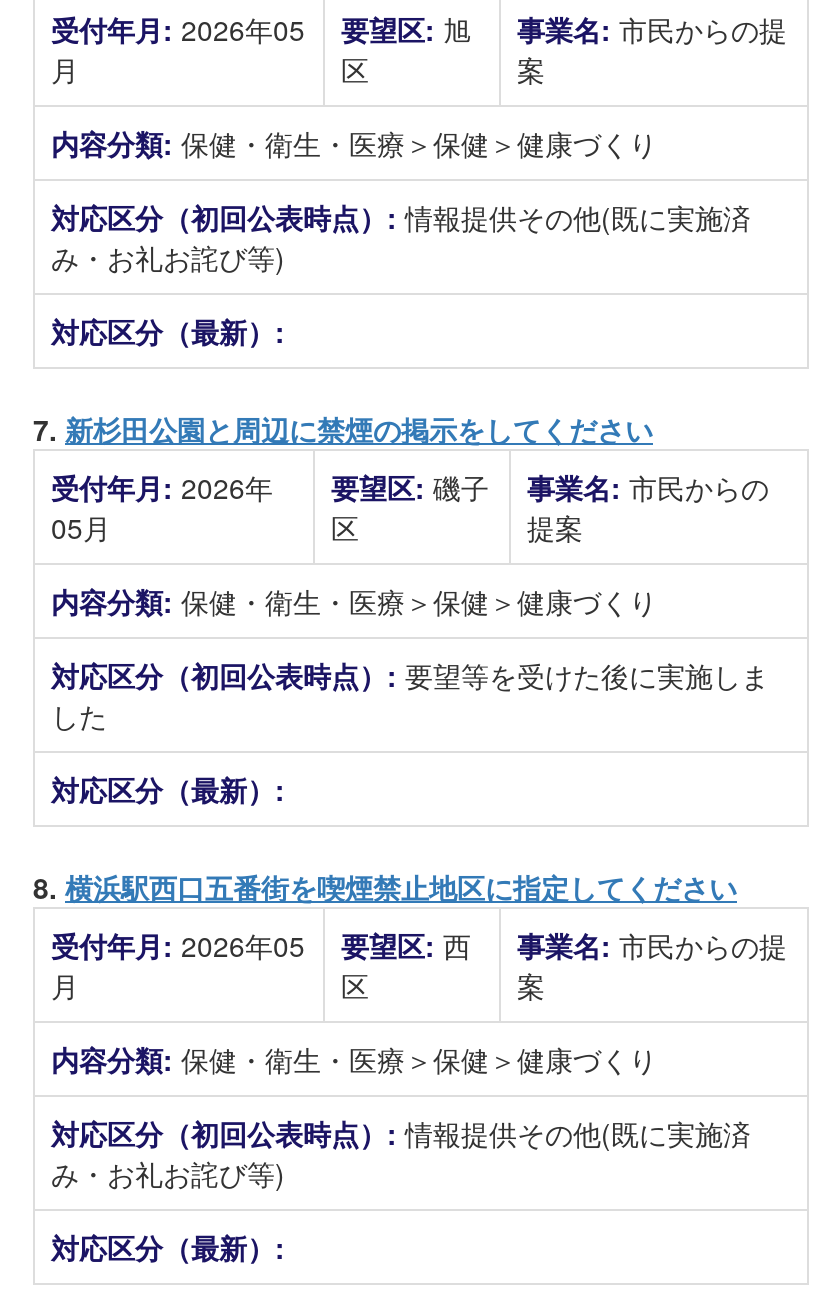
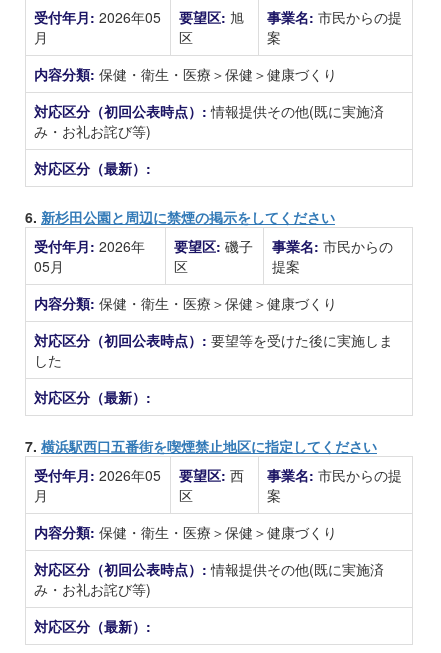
[33,409,653,449] 7. 新杉田公園と周辺に禁煙の掲示をしてください -> [25,207,335,227] 6. 新杉田公園と周辺に禁煙の掲示をしてください
[33,867,737,907] 8. 横浜駅西口五番街を喫煙禁止地区に指定してください -> [25,436,377,456] 7. 横浜駅西口五番街を喫煙禁止地区に指定してください

